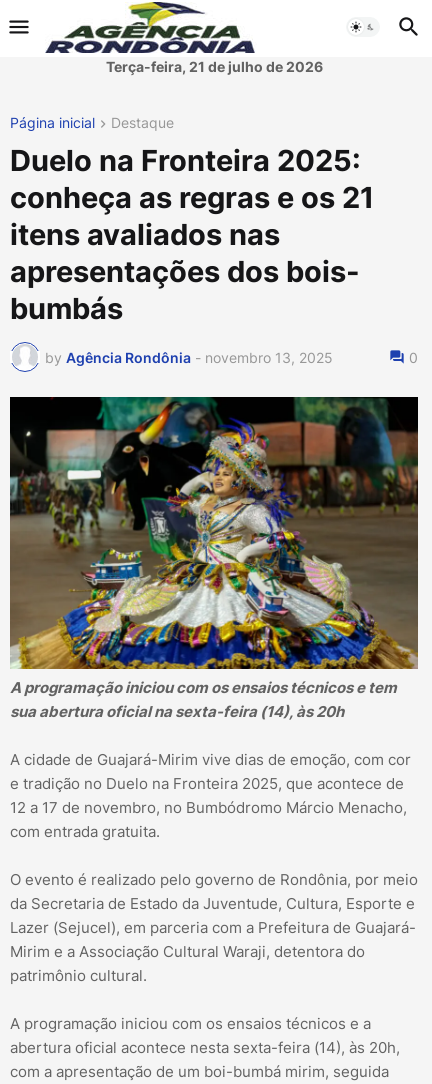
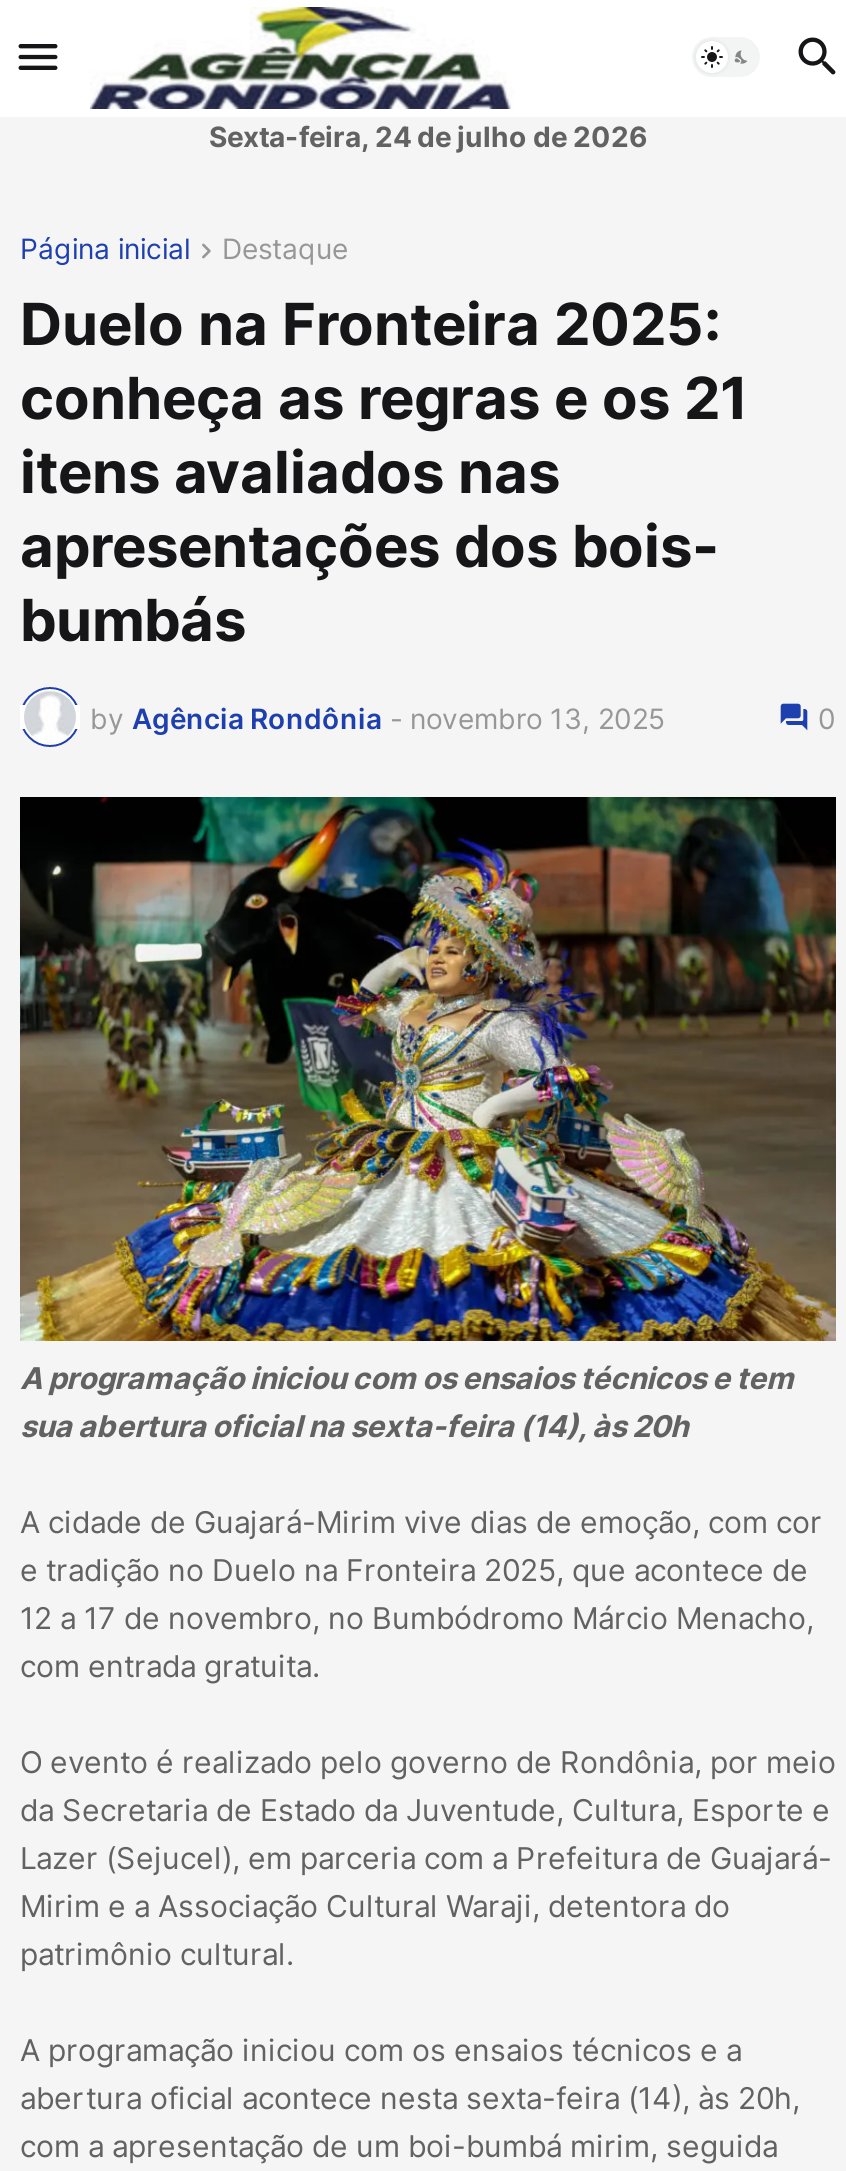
[105,58,322,75] Terça-feira, 21 de julho de 2026 -> [209,119,647,153] Sexta-feira, 24 de julho de 2026

